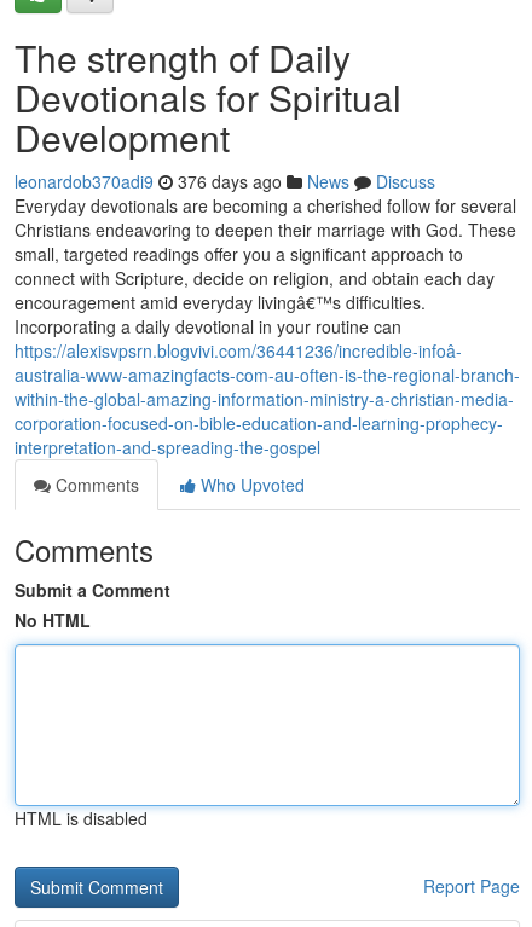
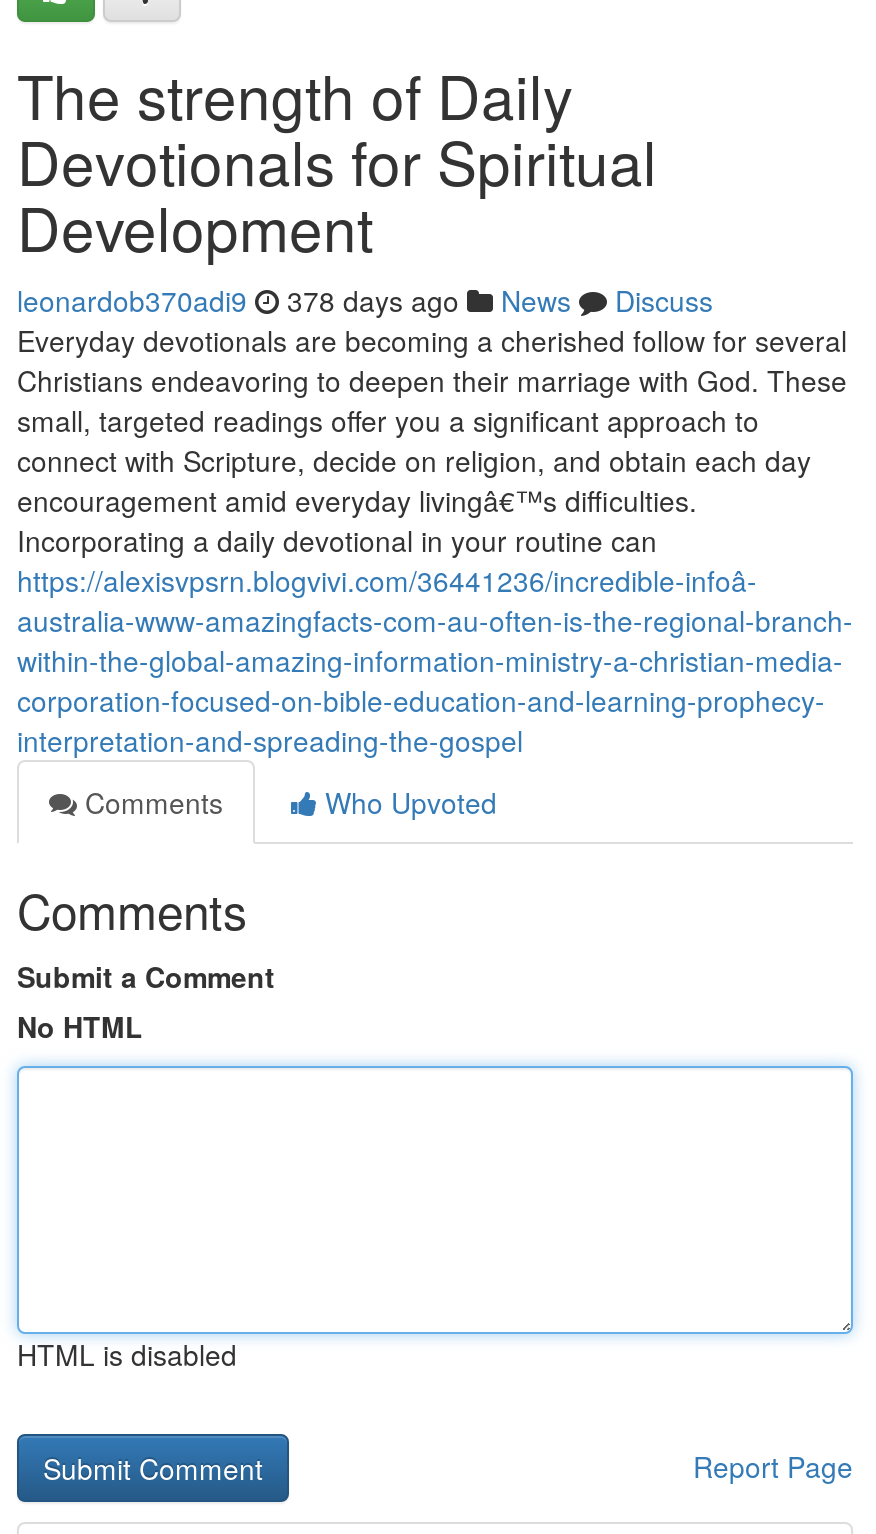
[15,169,435,193] leonardob370adi9 376 days ago News Discuss -> [17,280,713,320] leonardob370adi9 378 days ago News Discuss

